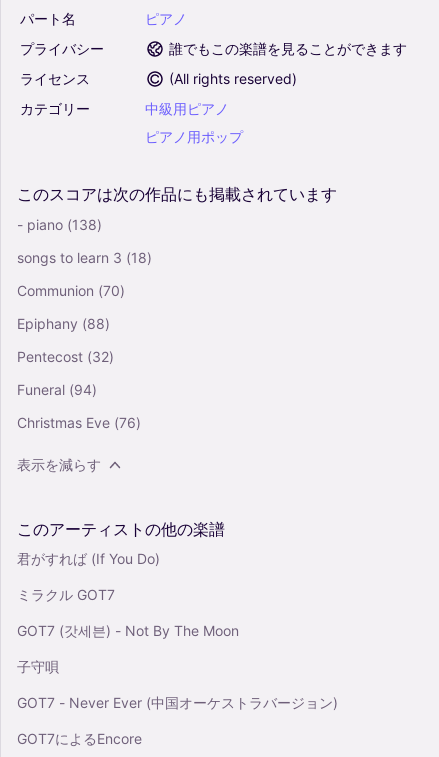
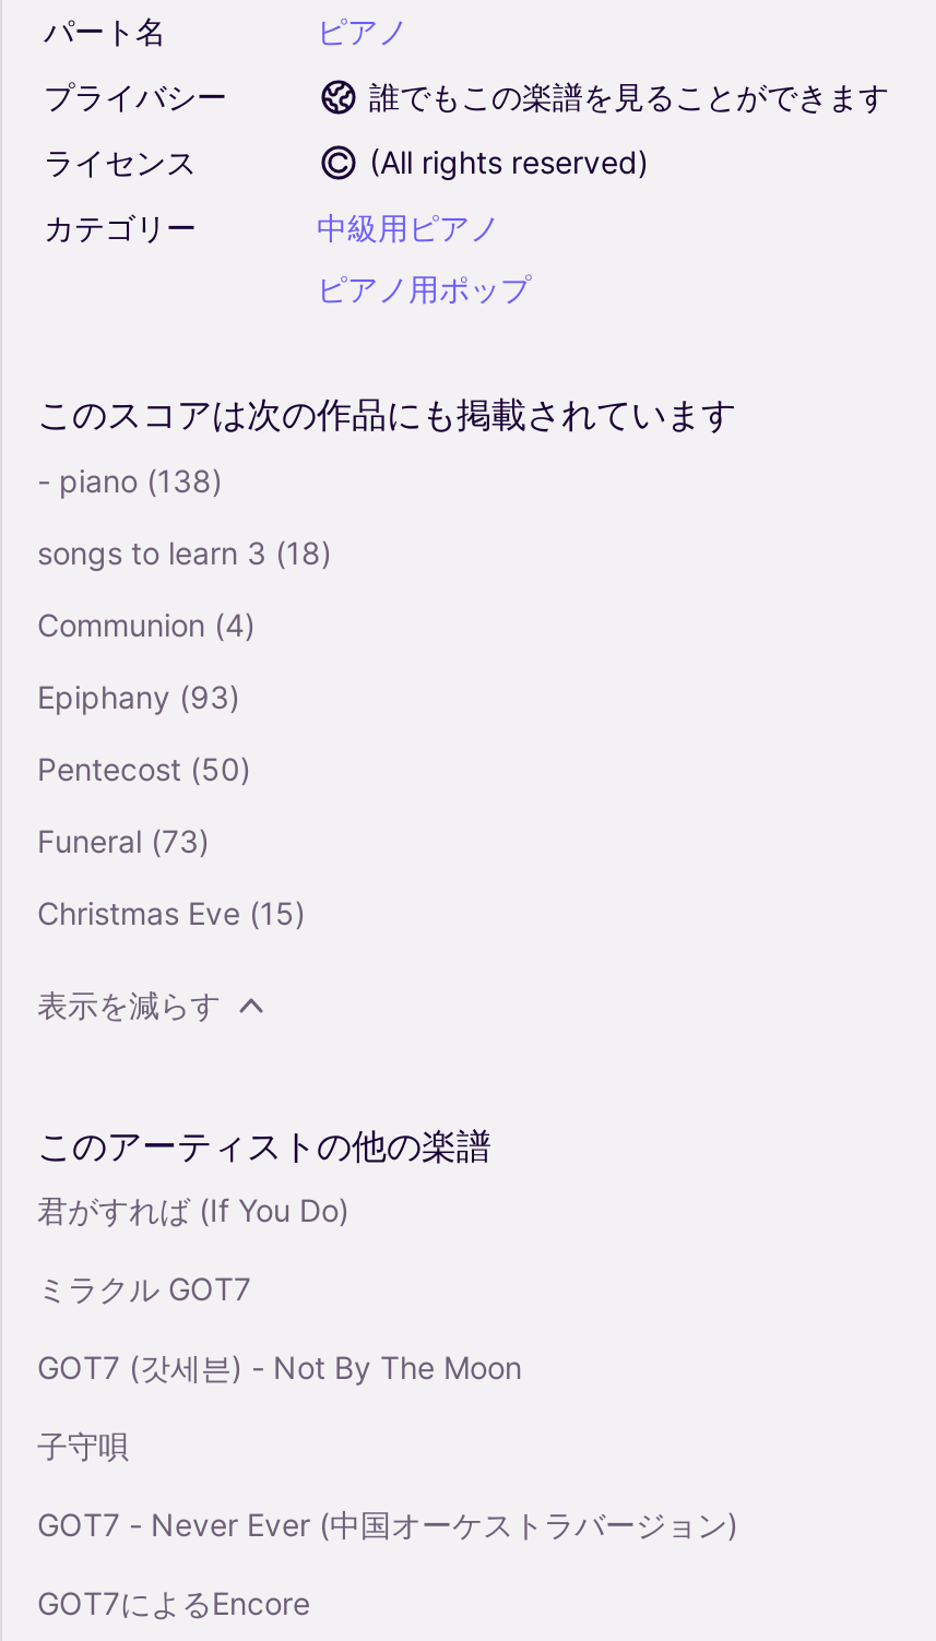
[17,281,125,298] Communion (70) -> [37,605,256,642] Communion (4)
[17,314,110,331] Epiphany (88) -> [37,677,240,714] Epiphany (93)
[17,347,114,364] Pentecost (32) -> [37,749,251,786] Pentecost (50)
[17,380,97,397] Funeral (94) -> [37,821,210,858] Funeral (73)
[17,413,141,430] Christmas Eve (76) -> [37,893,306,930] Christmas Eve (15)

